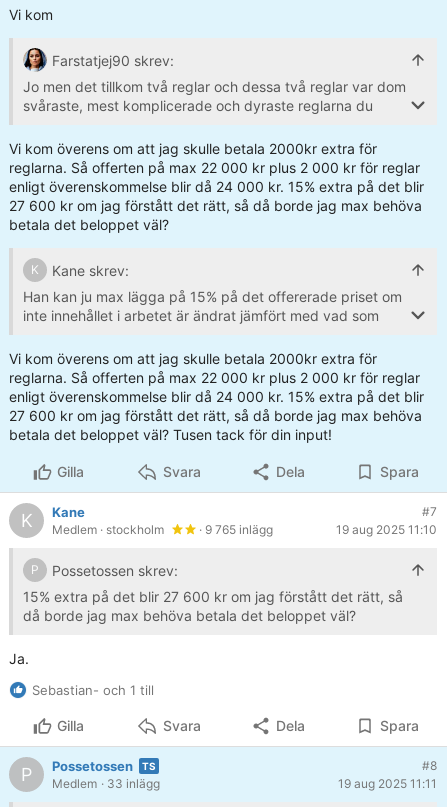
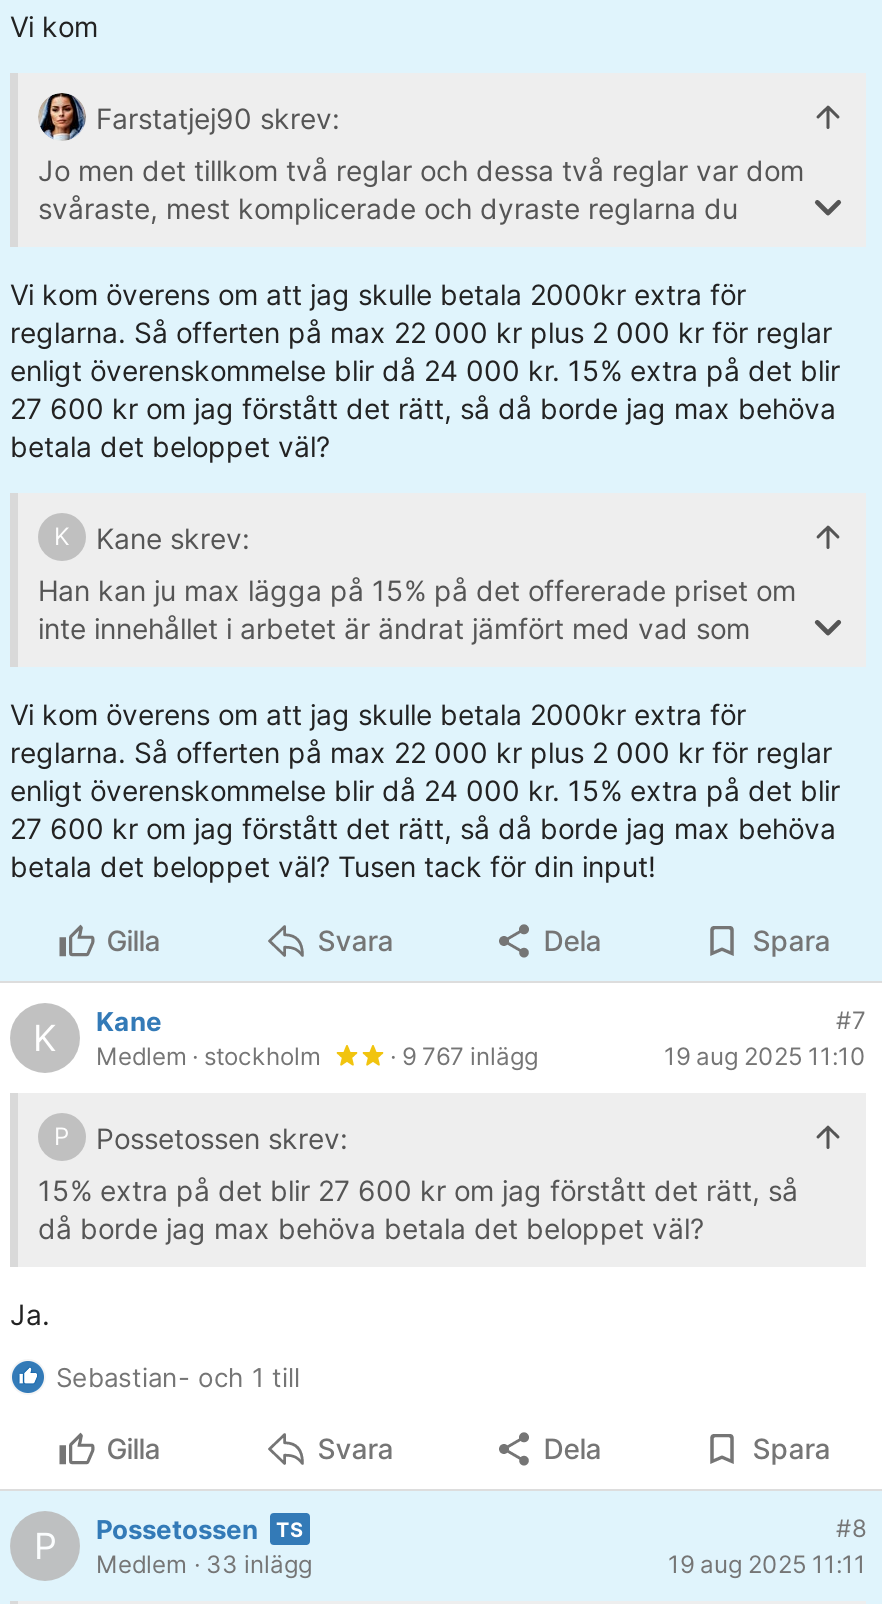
[196,522,273,537] · 9 765 inlägg -> [384,1041,538,1071] · 9 767 inlägg

